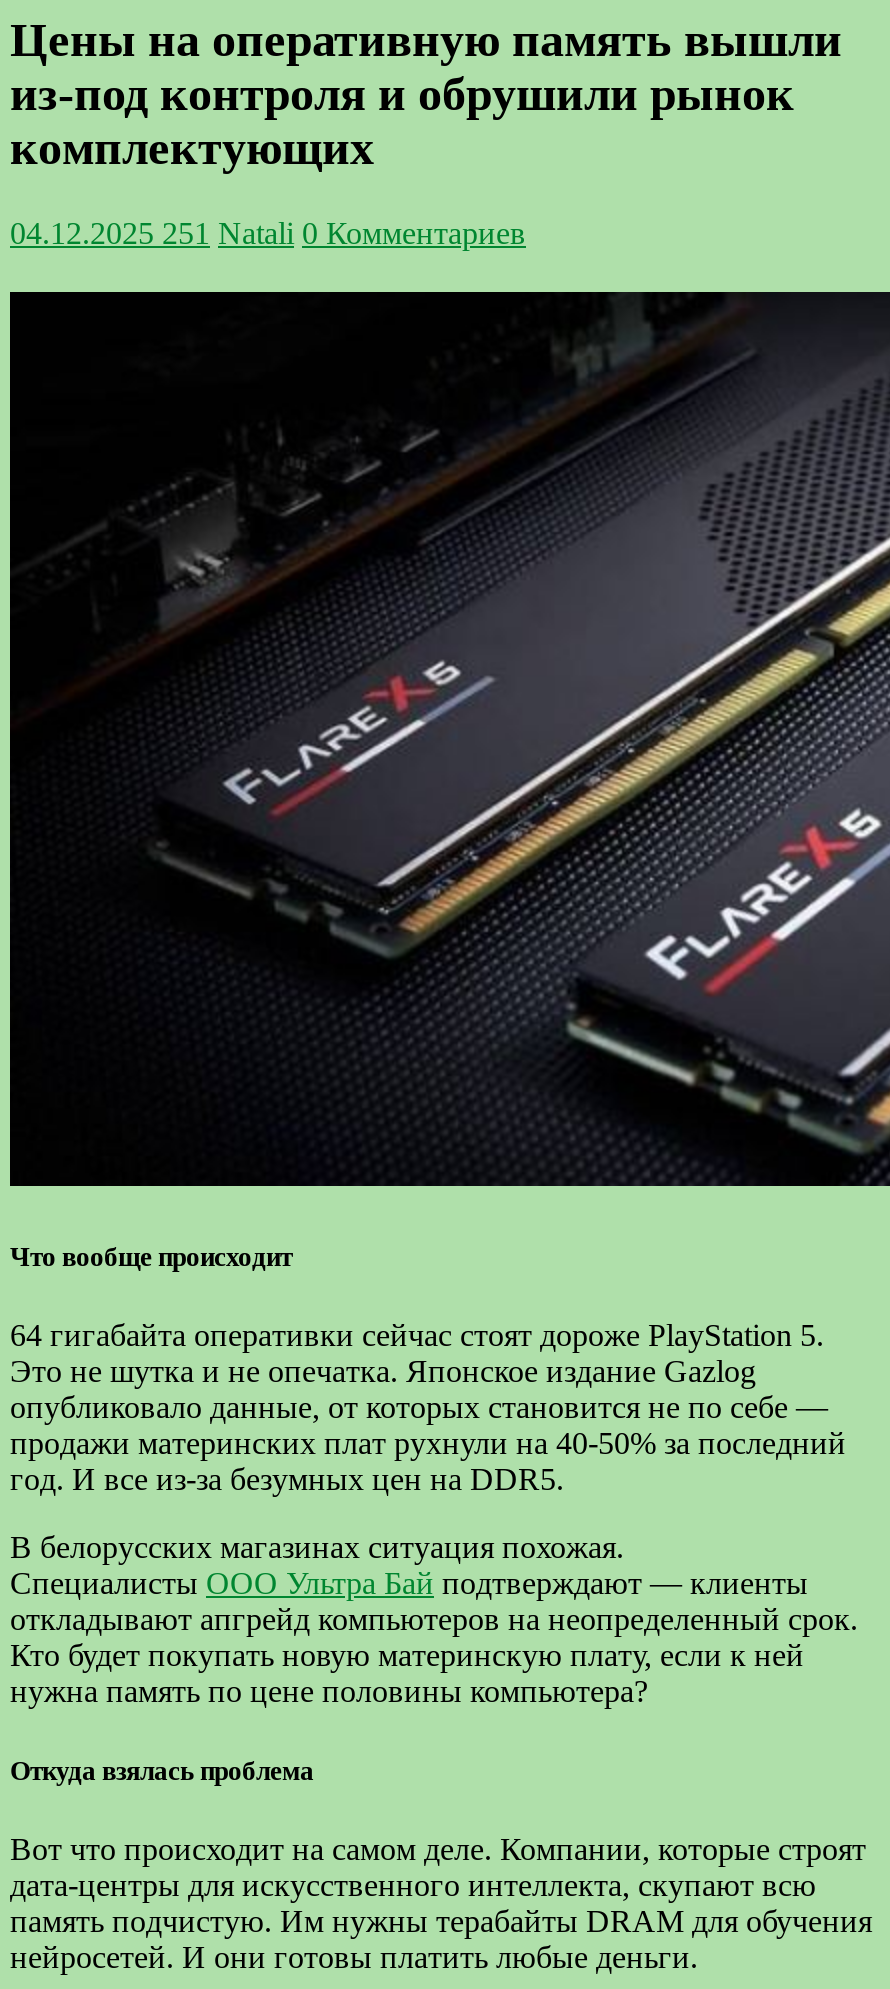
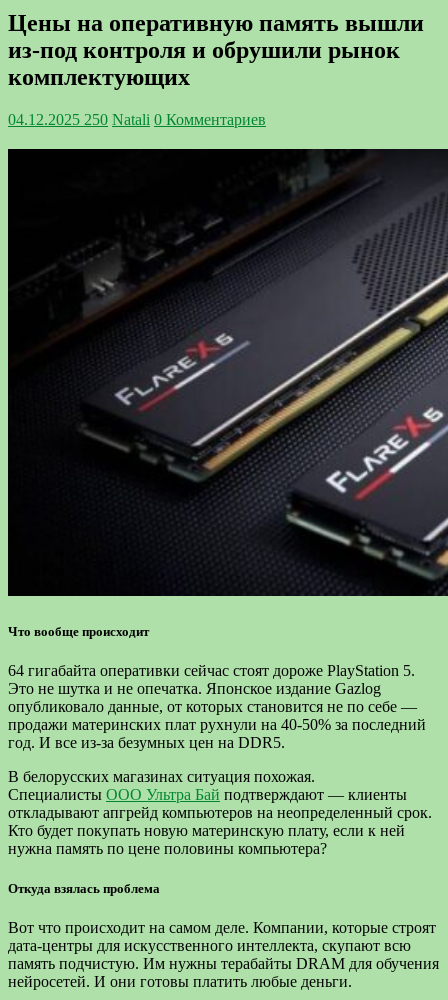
[10,216,526,250] 04.12.2025 251 Natali 0 Комментариев -> [8,111,266,128] 04.12.2025 250 Natali 0 Комментариев

